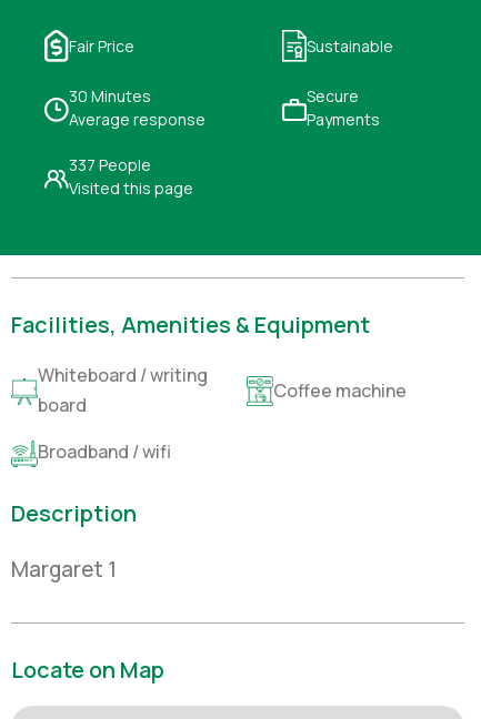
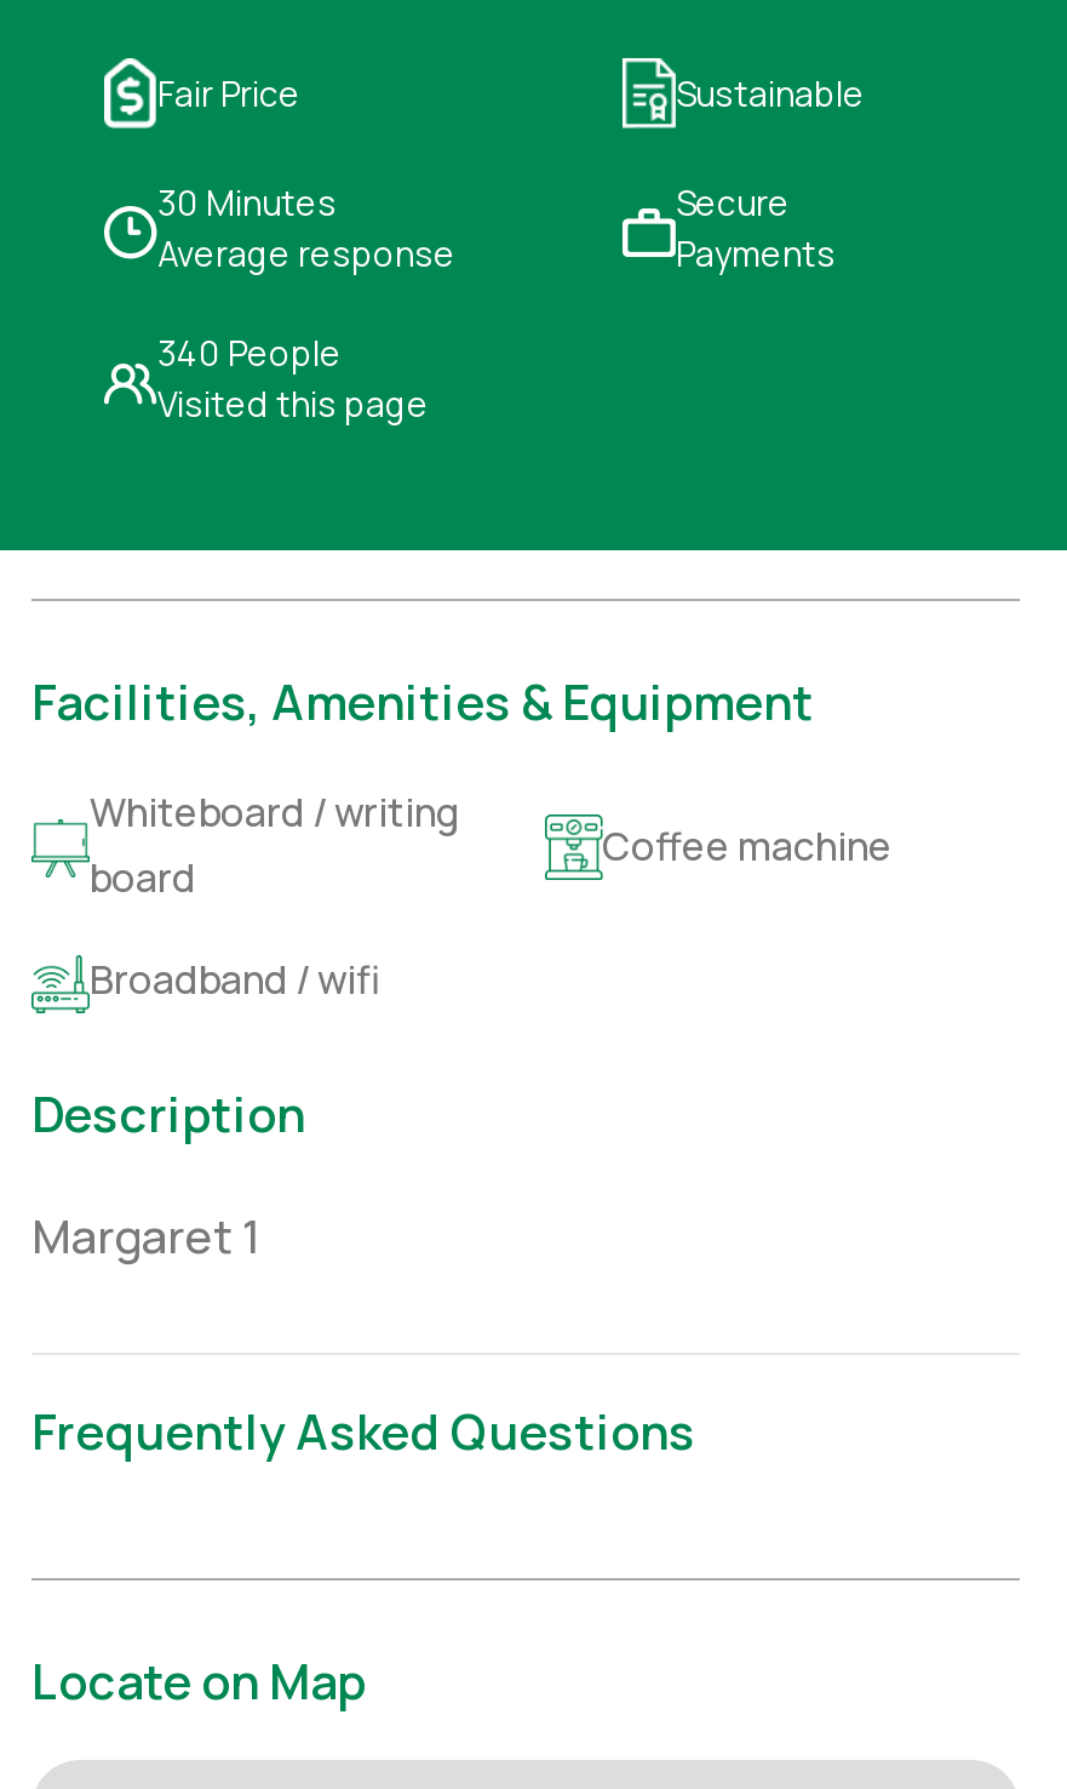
[69,155,151,176] 337 People -> [157,331,342,377] 340 People
none -> [31,1400,695,1465] Frequently Asked Questions

